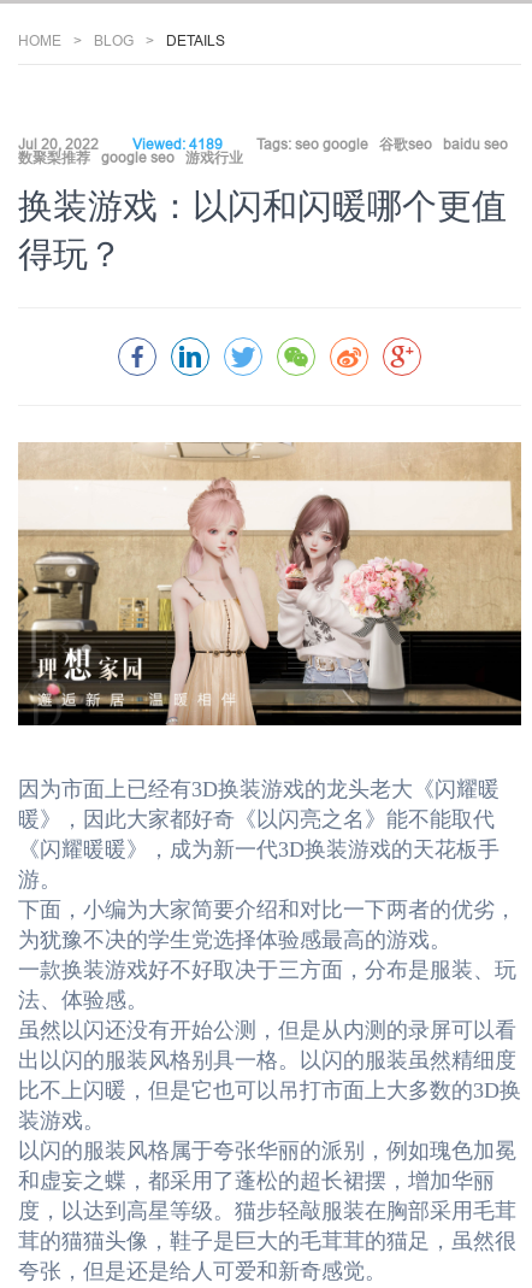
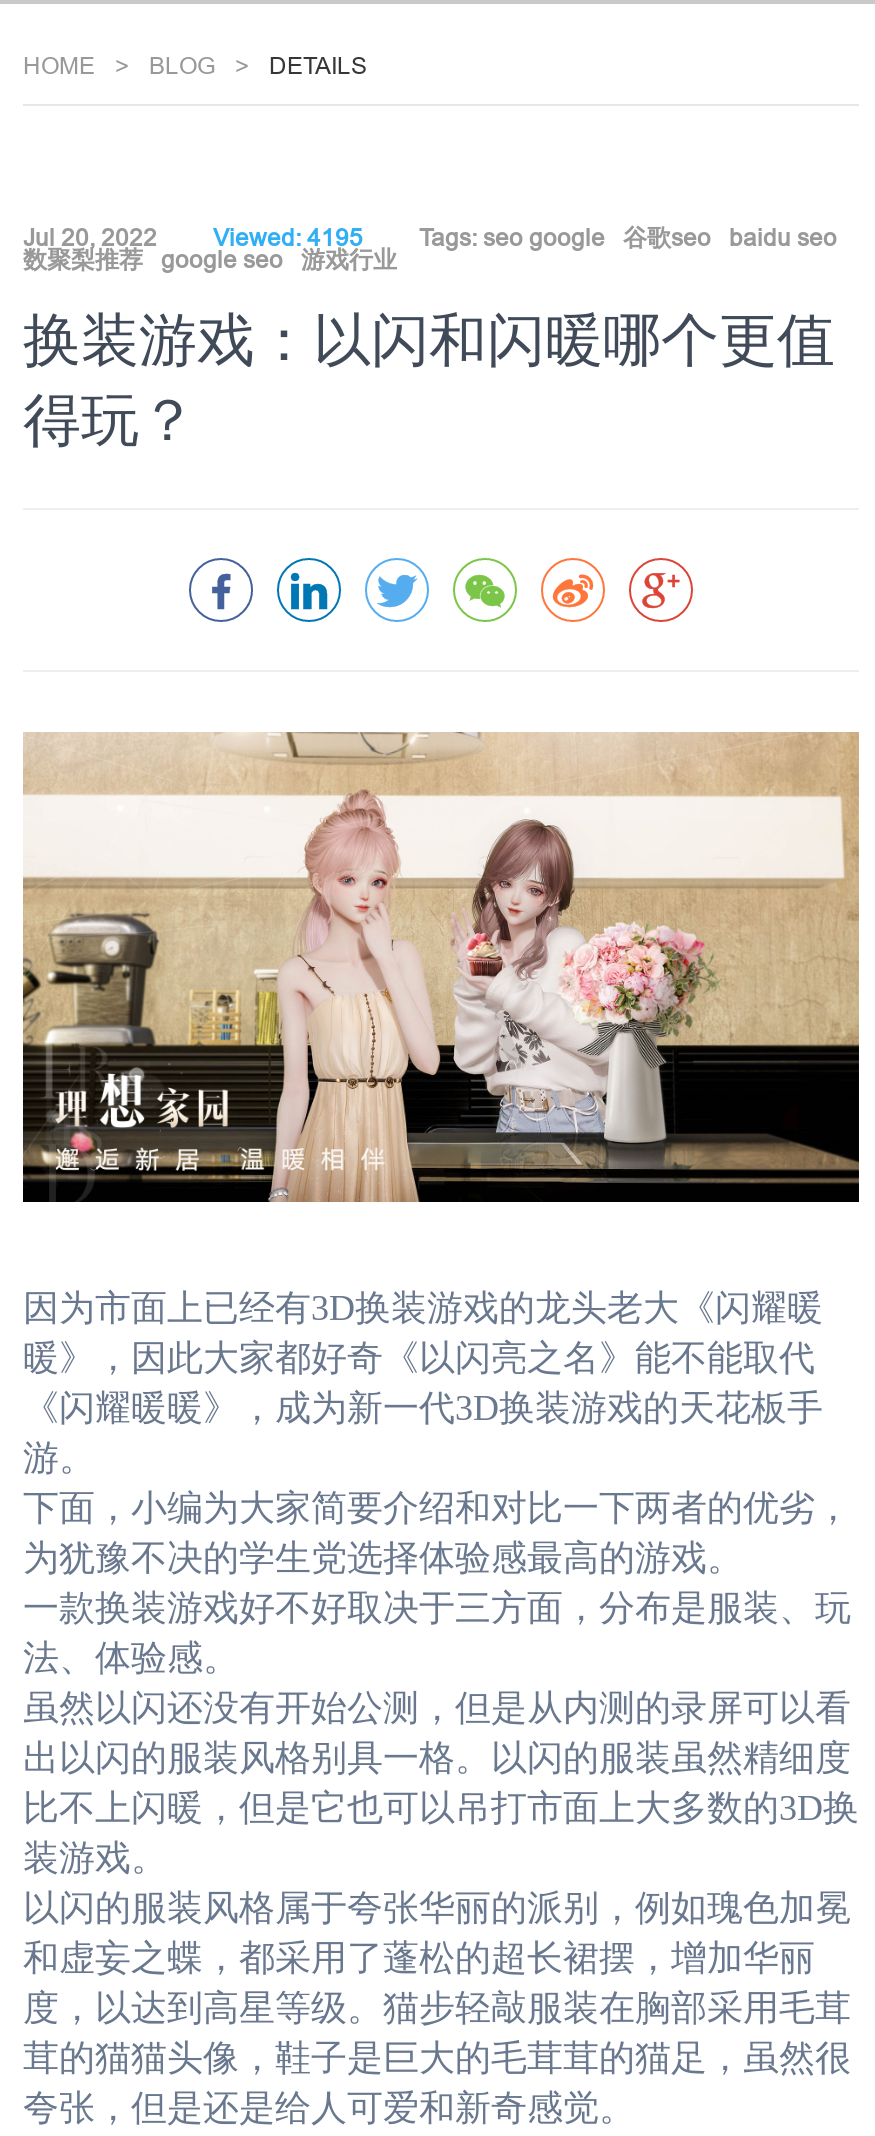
[18,135,515,153] Jul 20, 2022 Viewed: 4189 Tags: seo google 谷歌seo baidu seo -> [23,222,849,252] Jul 20, 2022 Viewed: 4195 Tags: seo google 谷歌seo baidu seo

